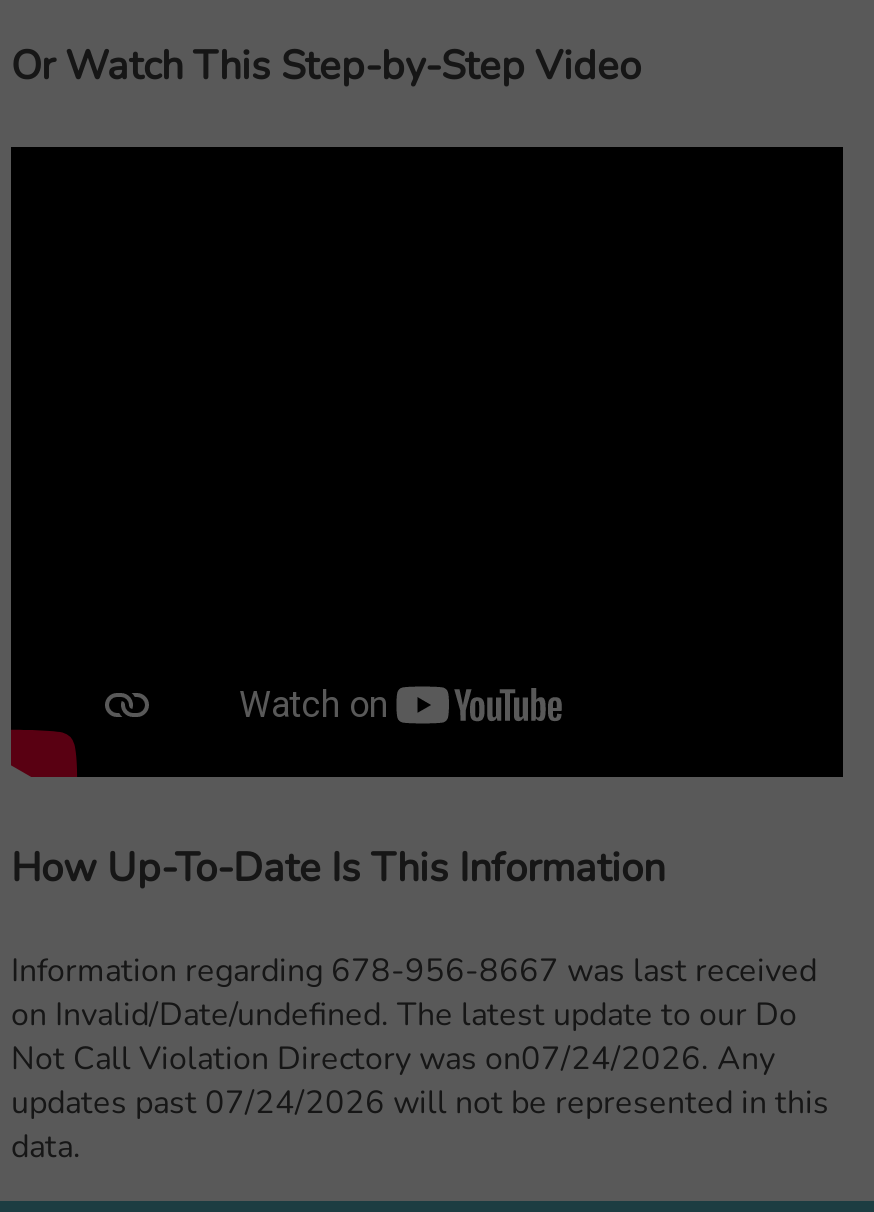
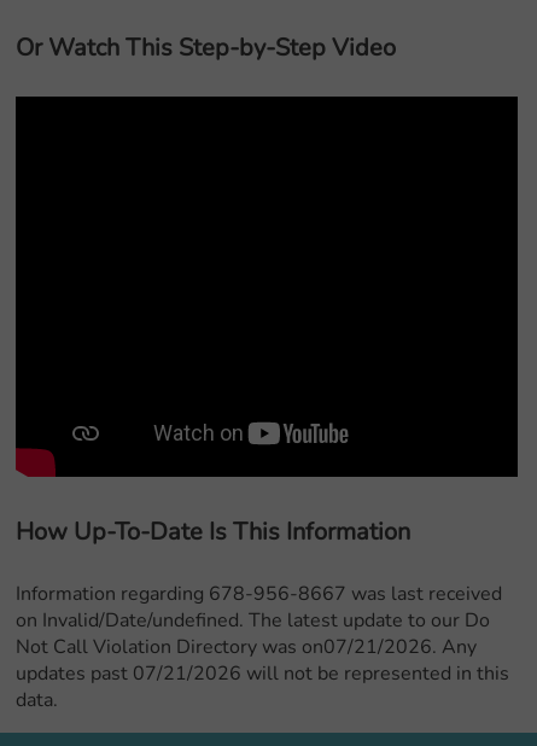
[11,1037,775,1081] Not Call Violation Directory was on07/24/2026. Any -> [16,634,477,660] Not Call Violation Directory was on07/21/2026. Any
[11,1081,829,1125] updates past 07/24/2026 will not be represented in this -> [16,660,509,687] updates past 07/21/2026 will not be represented in this

